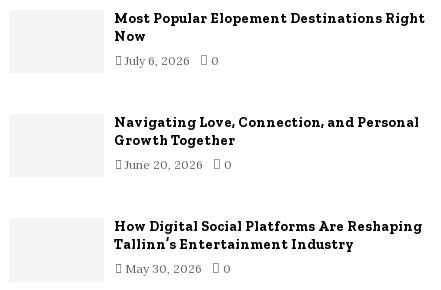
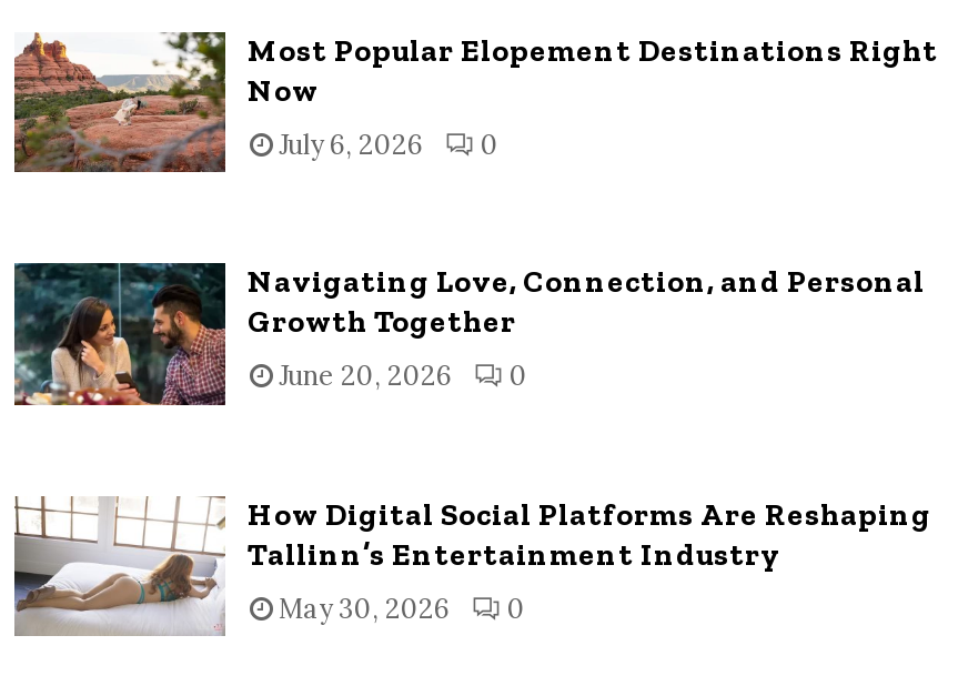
none -> [12,29,228,175] [image]
none -> [12,260,228,408] [image]
none -> [12,495,228,637] [image]

